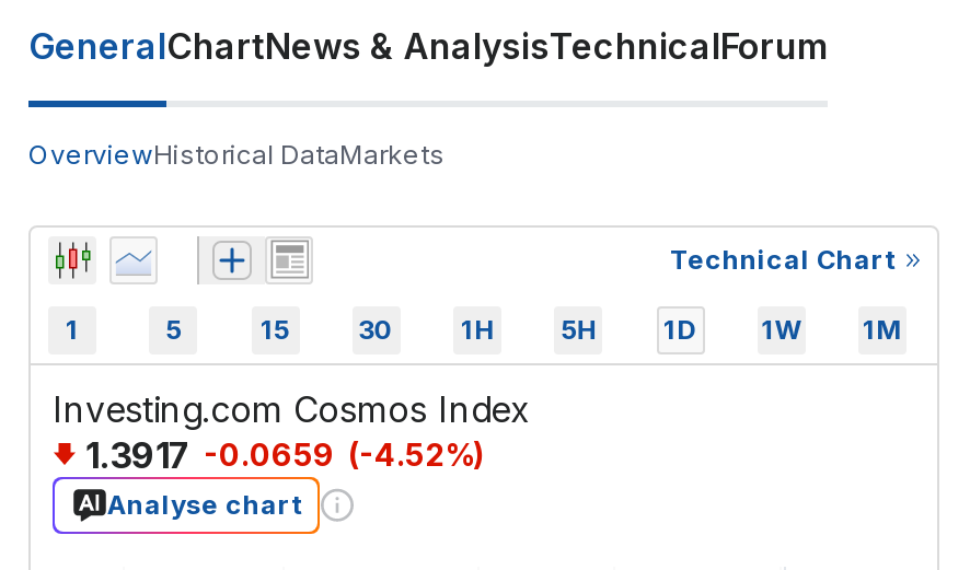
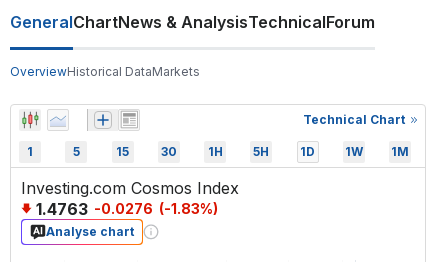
[85,433,484,477] 1.3917 -0.0659 (-4.52%) -> [36,199,218,219] 1.4763 -0.0276 (-1.83%)

